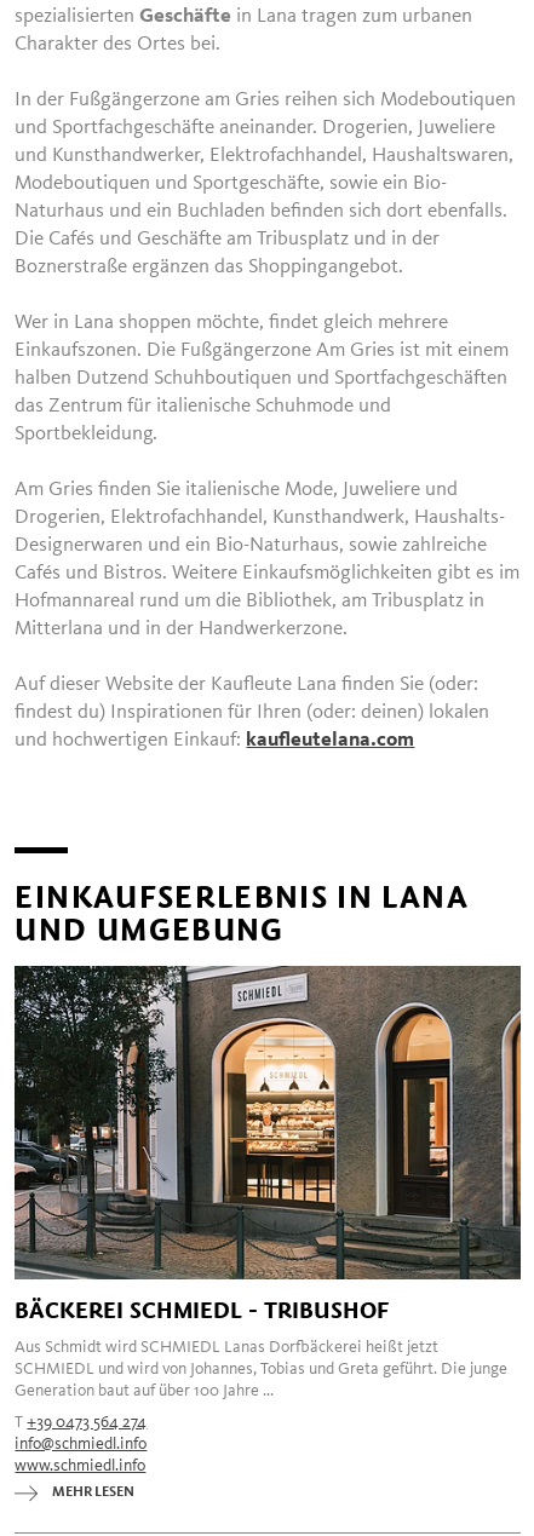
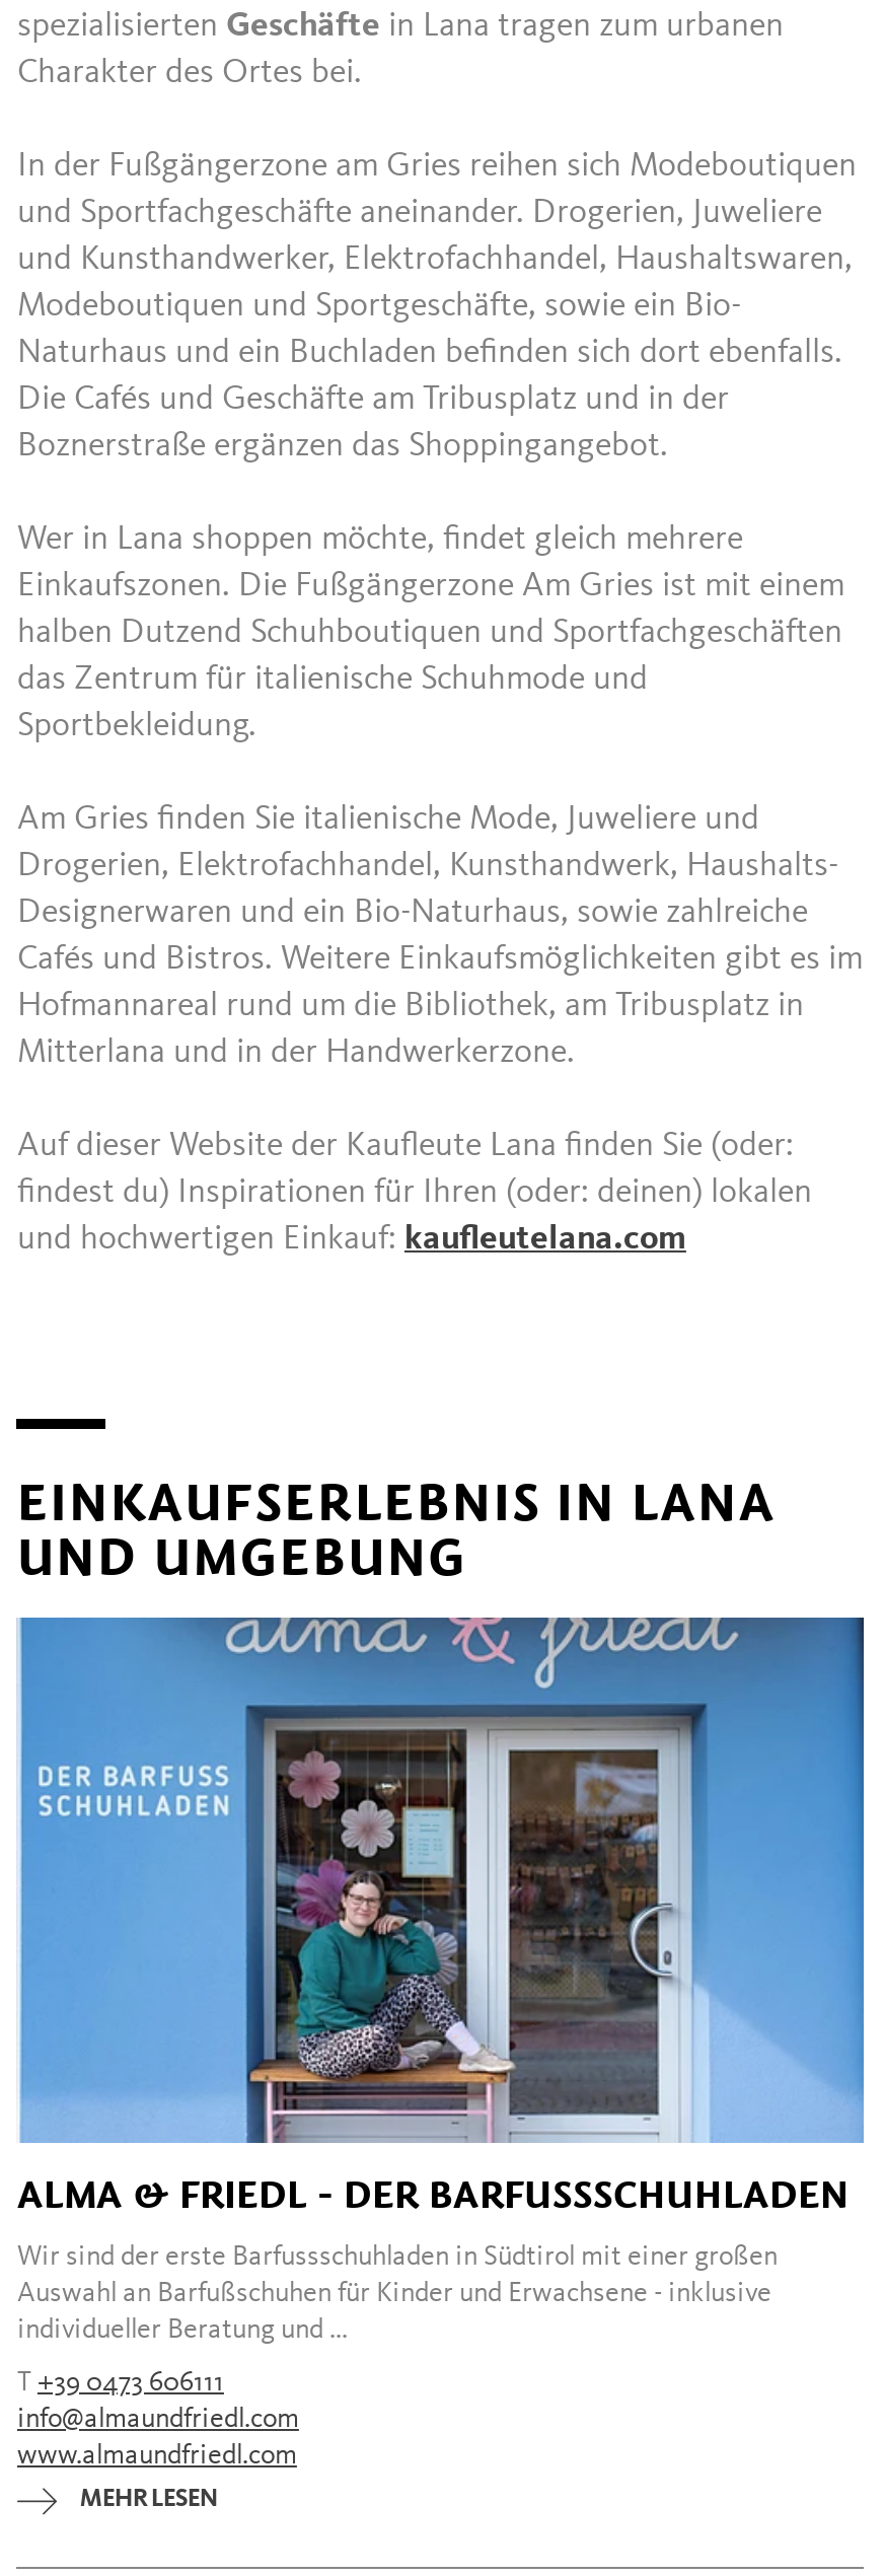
[13,965,522,1324] [image] | BÄCKEREI SCHMIEDL - TRIBUSHOF -> [16,1616,866,2218] [image] | ALMA & FRIEDL - DER BARFUSSSCHUHLADEN
[15,1339,508,1400] Aus Schmidt wird SCHMIEDL Lanas Dorfbäckerei heißt jetzt | SCHMIEDL und wird von Johannes, Tobias und Greta geführt. Die junge | Generation baut auf über 100 Jahre ... -> [17,2243,778,2345] Wir sind der erste Barfussschuhladen in Südtirol mit einer großen | Auswahl an Barfußschuhen für Kinder und Erwachsene - inklusive | individueller Beratung und ...
[15,1414,147,1474] T +39 0473 564 274 | info@schmiedl.info | www.schmiedl.info -> [17,2368,299,2470] T +39 0473 606111 | info@almaundfriedl.com | www.almaundfriedl.com

